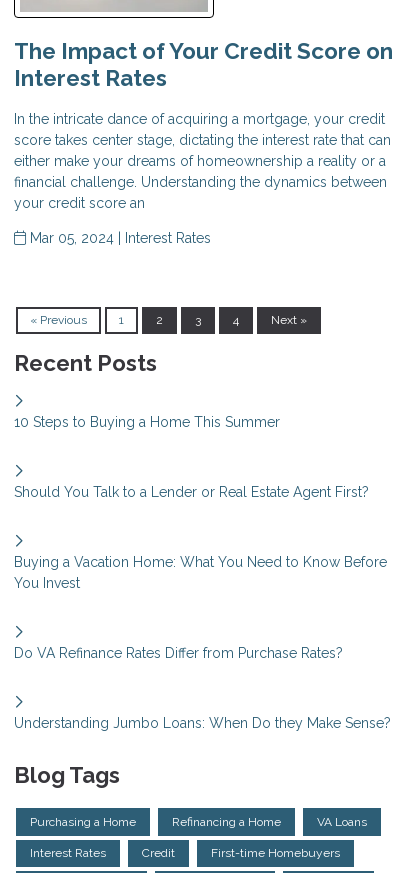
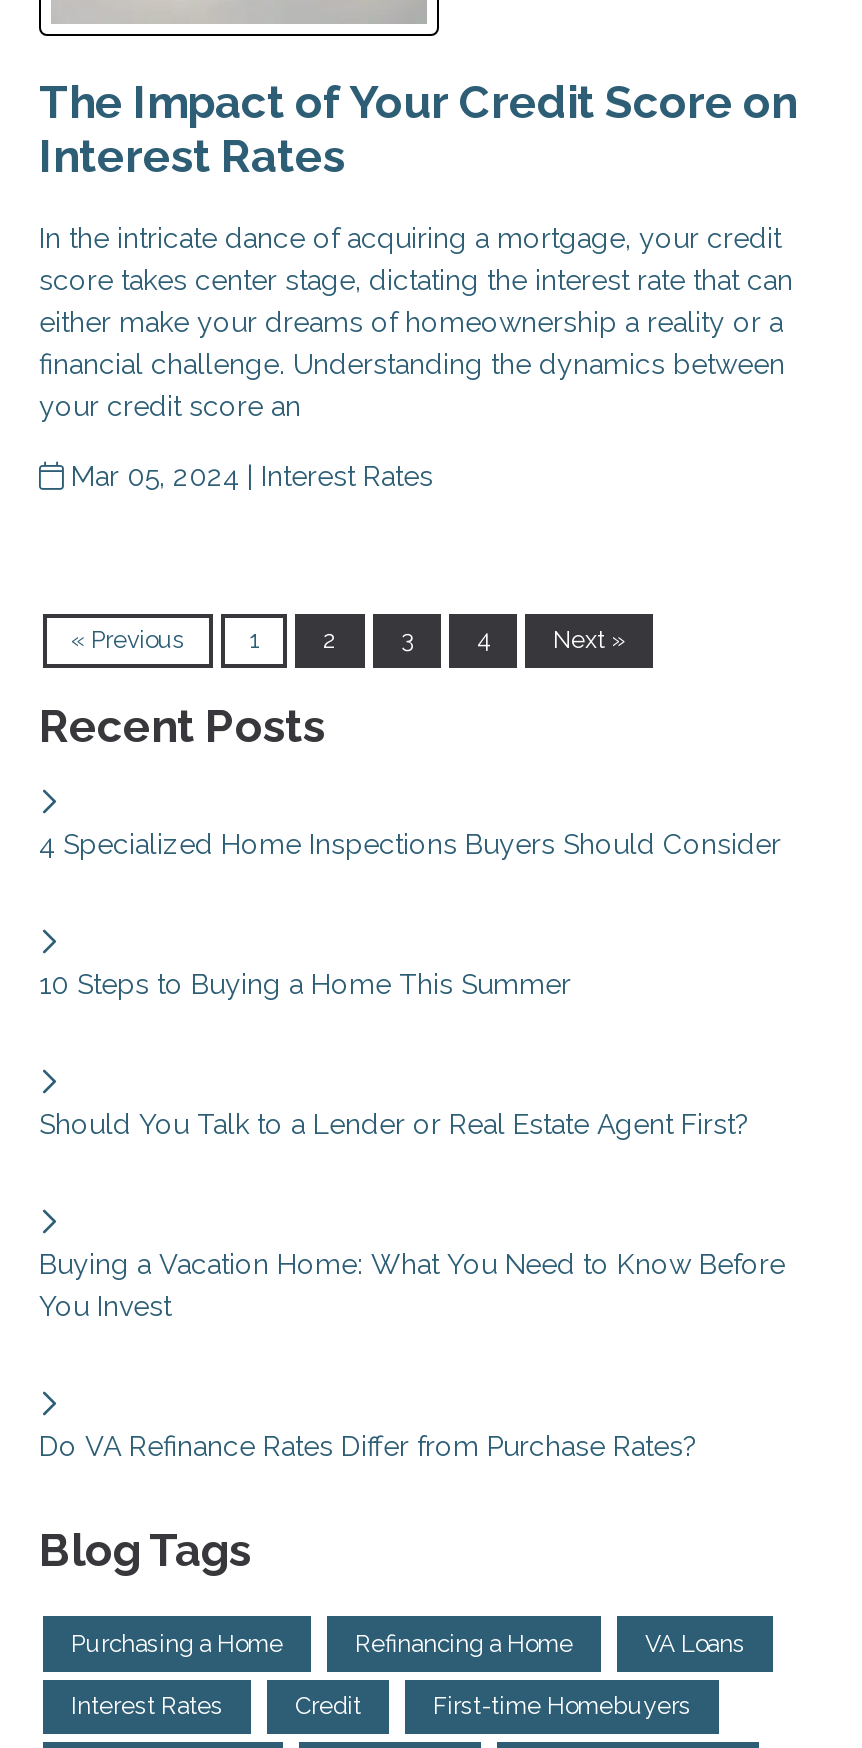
none -> [39,828,781,860] 4 Specialized Home Inspections Buyers Should Consider
moved [14,414,387,661] -> [39,968,785,1462]: 10 Steps to Buying a Home This Summer | Should You Talk to a Lender or Real Estate Agent First? | Buying a Vacation Home: What You Need to Know Before | You Invest | Do VA Refinance Rates Differ from Purchase Rates?
[14,715,391,731] Understanding Jumbo Loans: When Do they Make Sense? -> none

